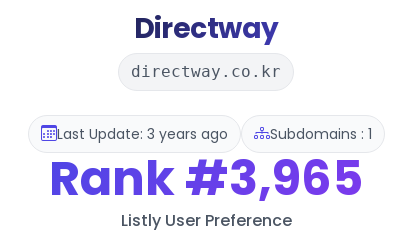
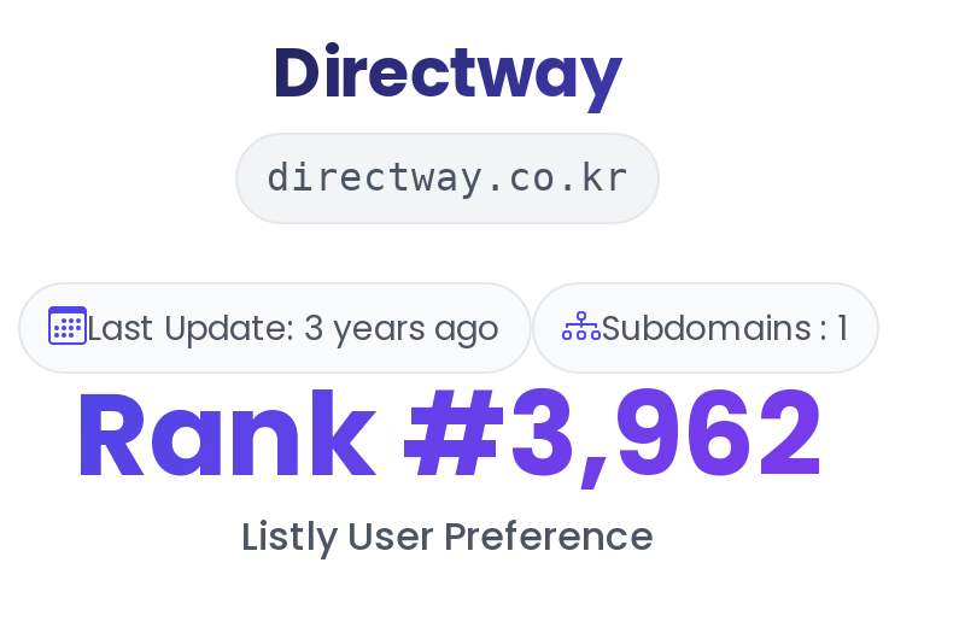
[49,145,363,212] Rank #3,965 -> [74,354,821,516] Rank #3,962

